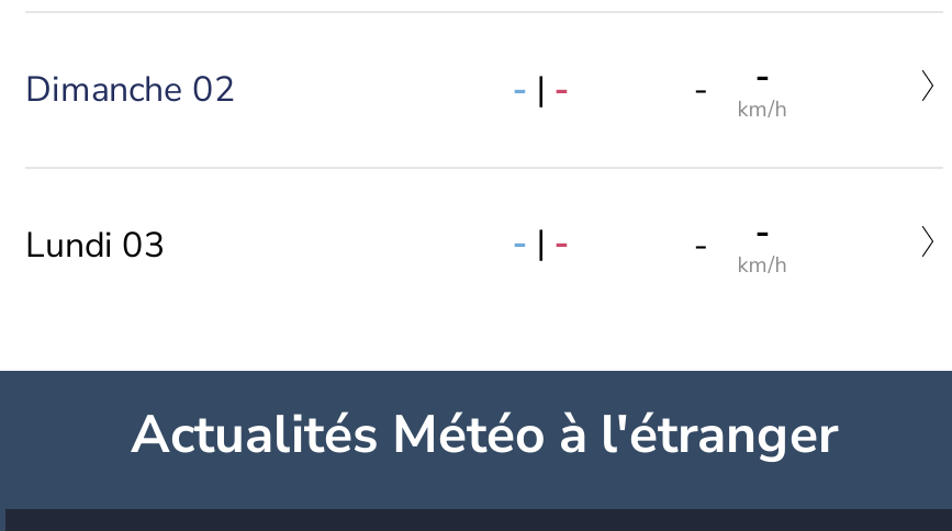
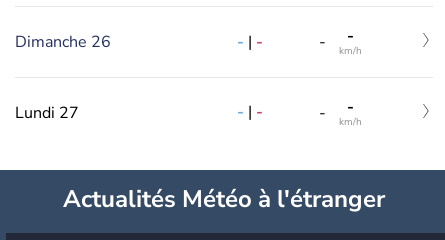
[25,66,236,115] Dimanche 02 -> [15,31,111,53] Dimanche 26
[25,221,166,269] Lundi 03 -> [15,102,79,124] Lundi 27

